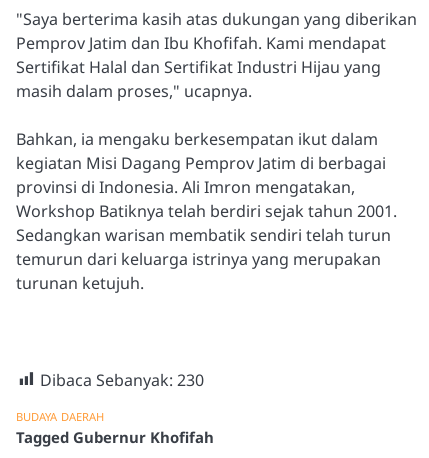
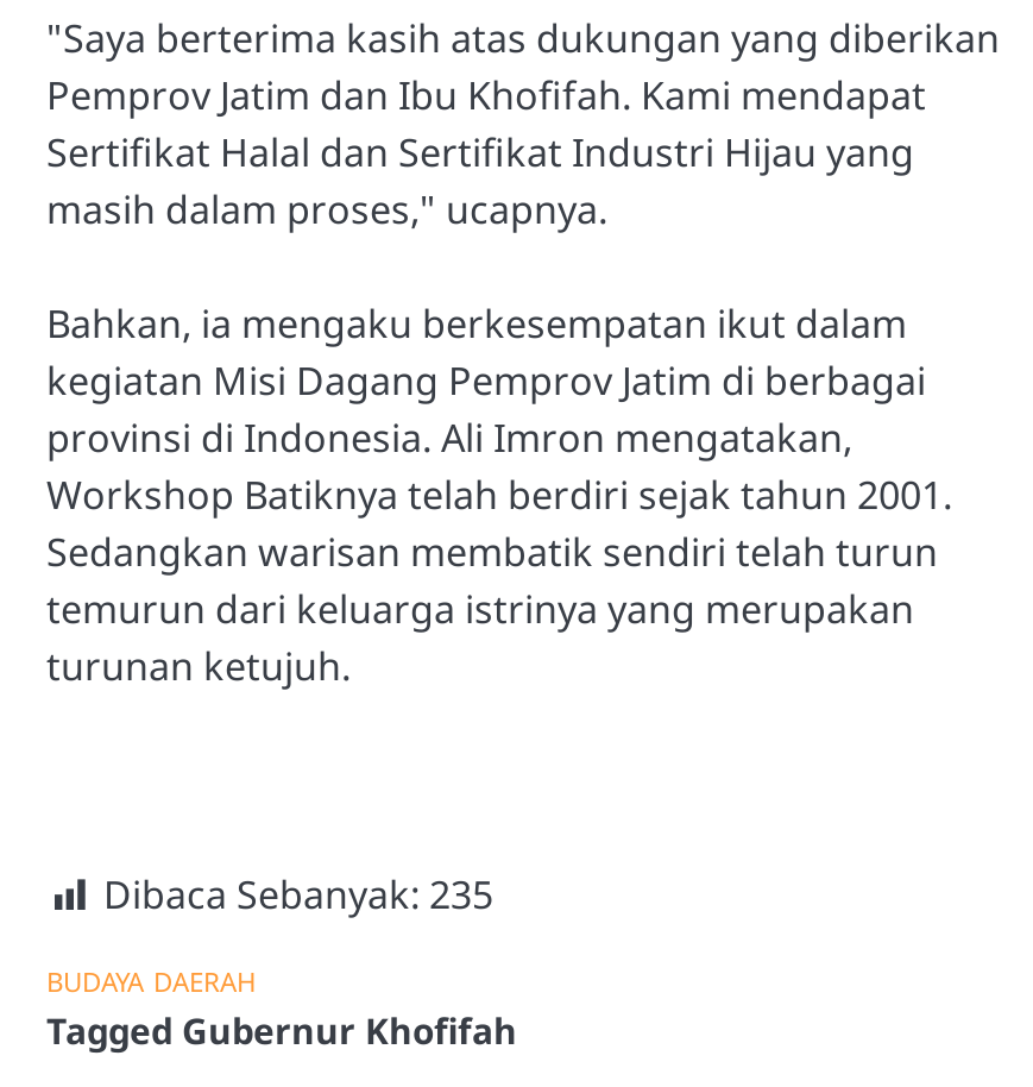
[40,369,204,391] Dibaca Sebanyak: 230 -> [103,867,493,920] Dibaca Sebanyak: 235

